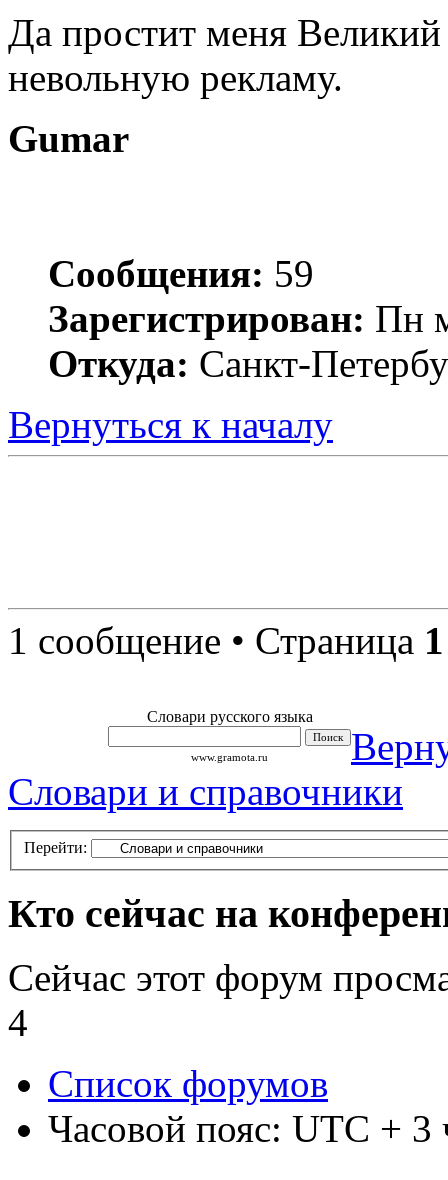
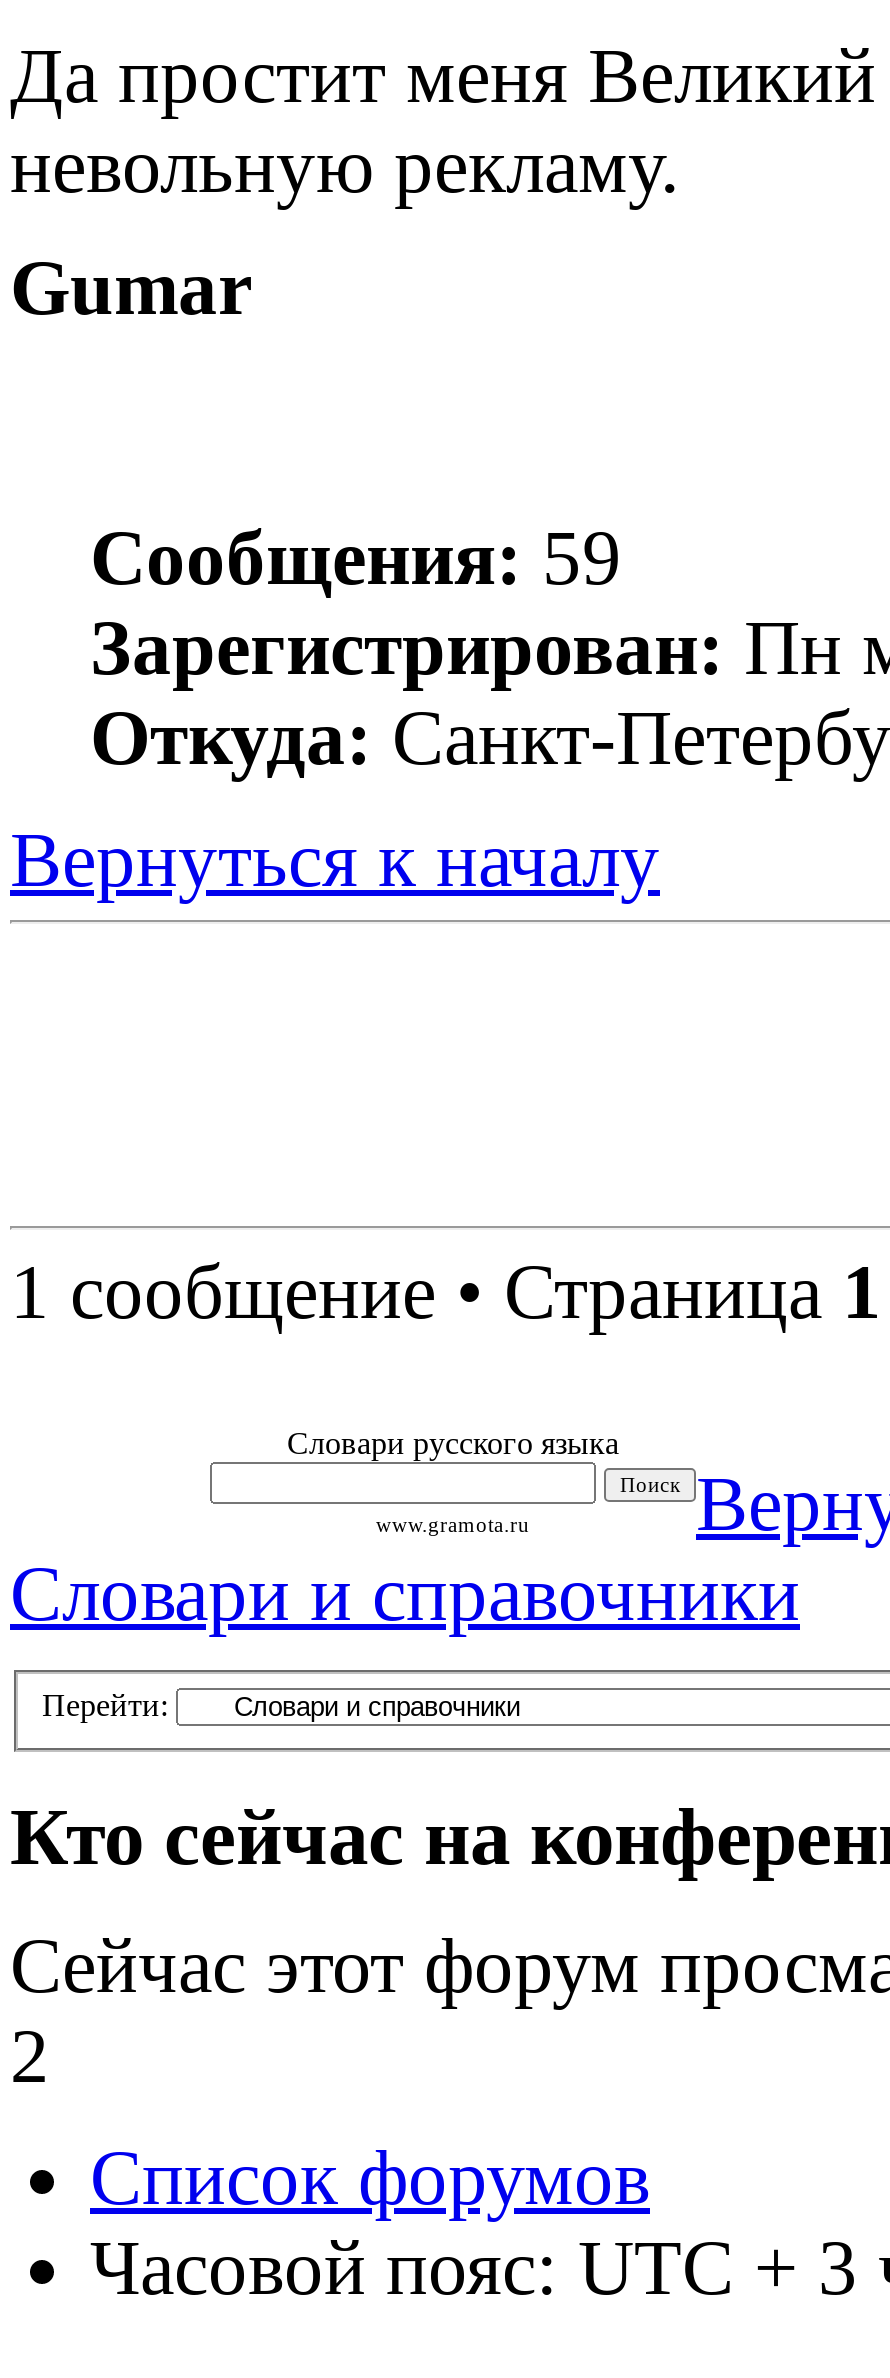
[8,1001,28,1044] 4 -> [10,2013,50,2099] 2

